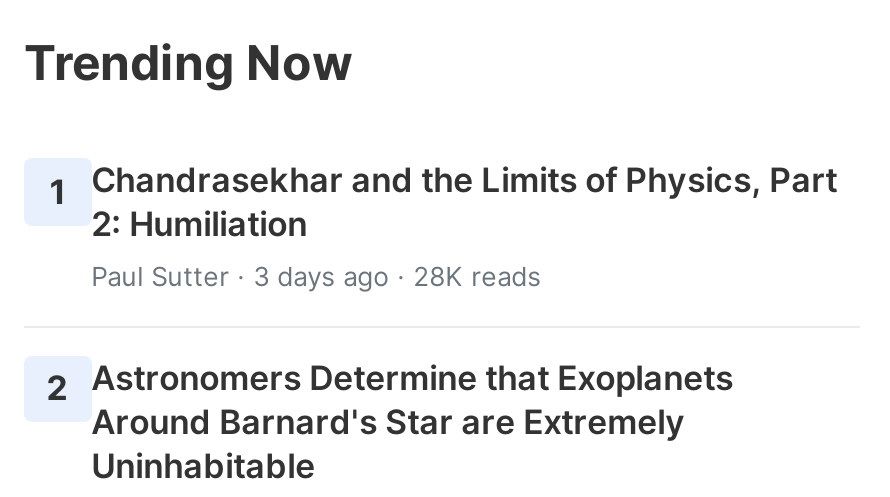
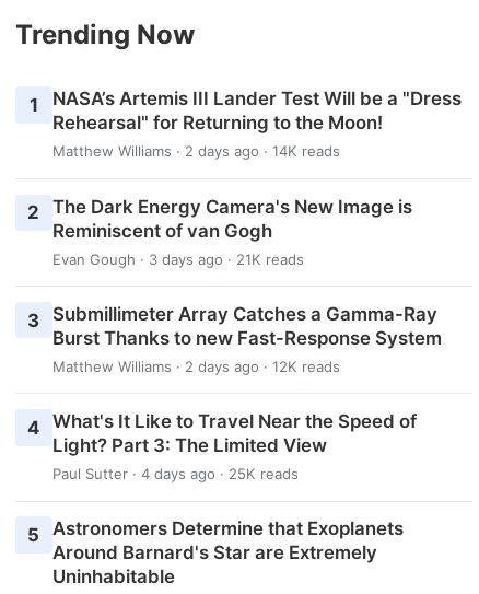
[47,161,837,409] Chandrasekhar and the Limits of Physics, Part | 2: Humiliation | Paul Sutter · 3 days ago · 28K reads | 2 Astronomers Determine that Exoplanets -> [28,88,461,546] NASA’s Artemis III Lander Test Will be a "Dress | Rehearsal" for Returning to the Moon! | Matthew Williams · 2 days ago · 14K reads | 2 The Dark Energy Camera's New Image is | Reminiscent of van Gogh | Evan Gough · 3 days ago · 21K reads | 3 Submillimeter Array Catches a Gamma-Ray | Burst Thanks to new Fast-Response System | Matthew Williams · 2 days ago · 12K reads | 4 What's It Like to Travel Near the Speed of | Light? Part 3: The Limited View | Paul Sutter · 4 days ago · 25K reads | 5 Astronomers Determine that Exoplanets

